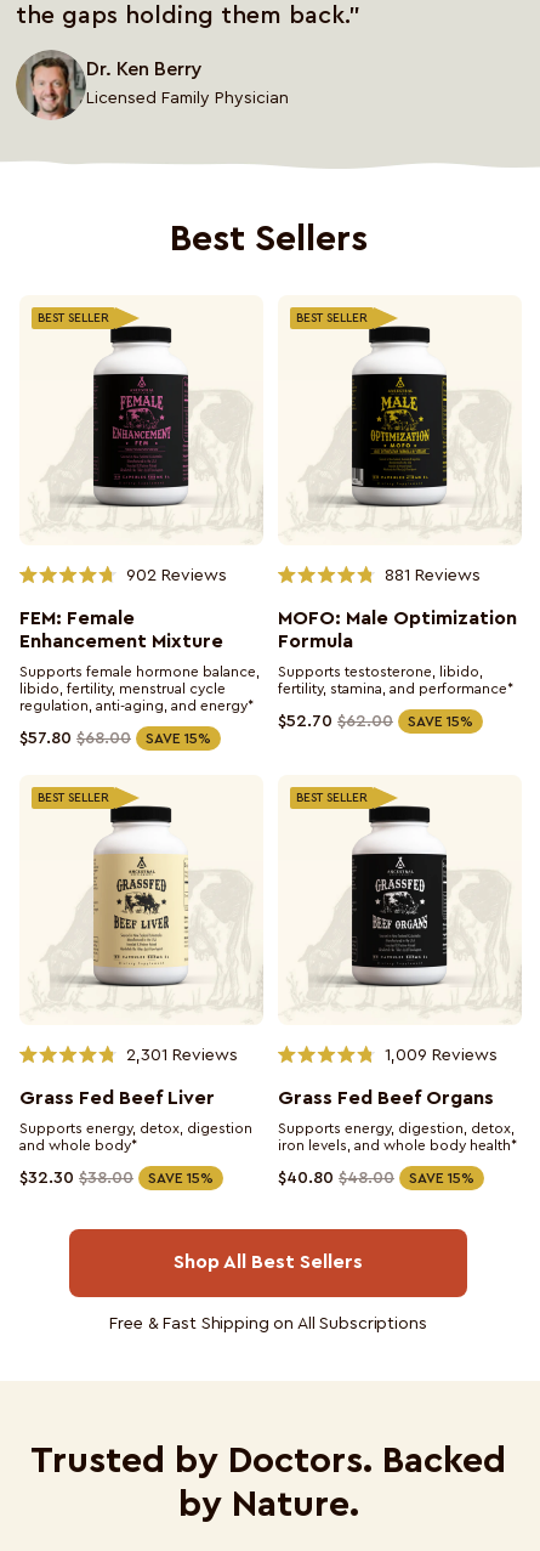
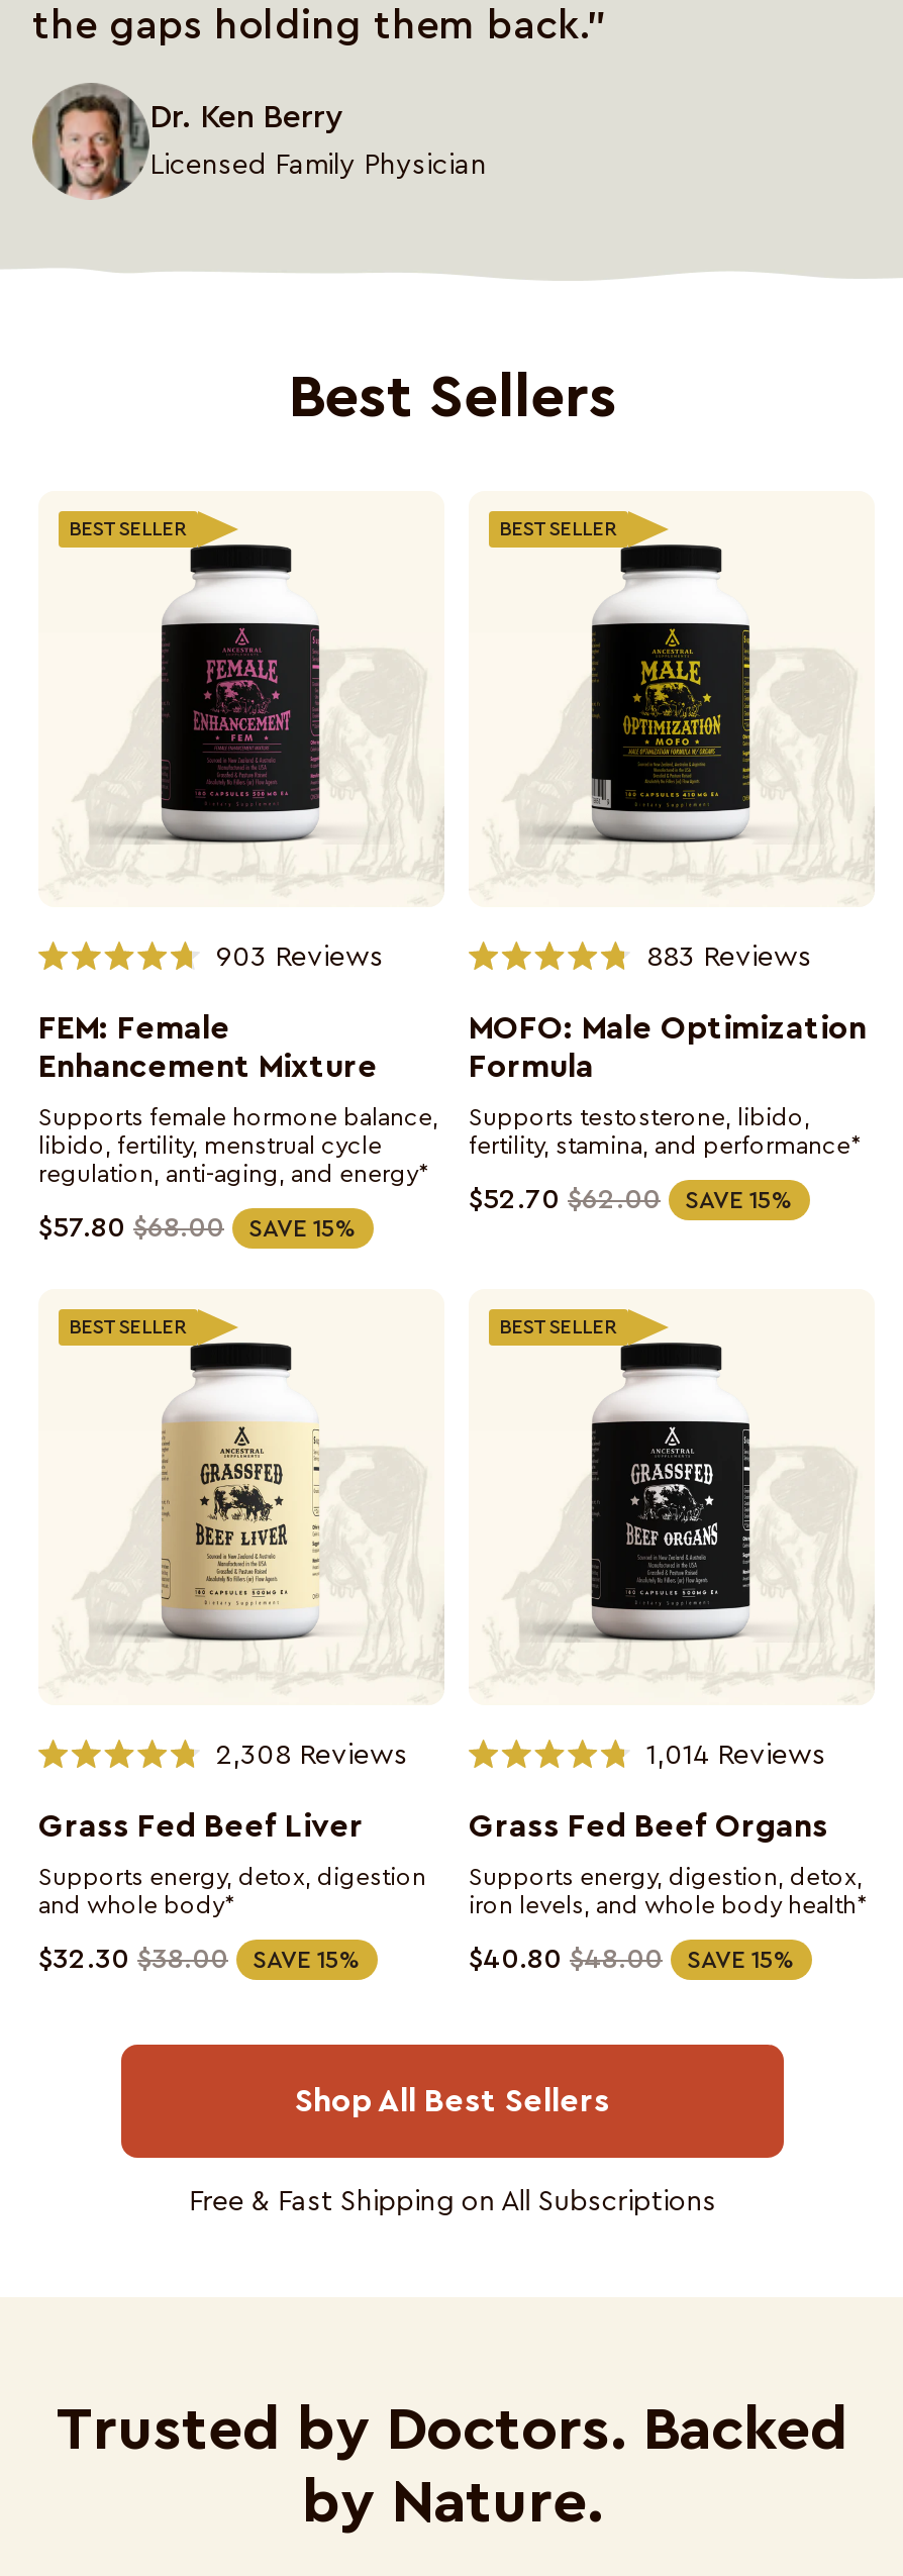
[126,567,227,584] 902 Reviews -> [216,944,384,972] 903 Reviews
[385,567,481,584] 881 Reviews -> [646,944,812,972] 883 Reviews
[126,1047,238,1064] 2,301 Reviews -> [216,1741,408,1770] 2,308 Reviews
[385,1047,498,1064] 1,009 Reviews -> [646,1741,826,1770] 1,014 Reviews

